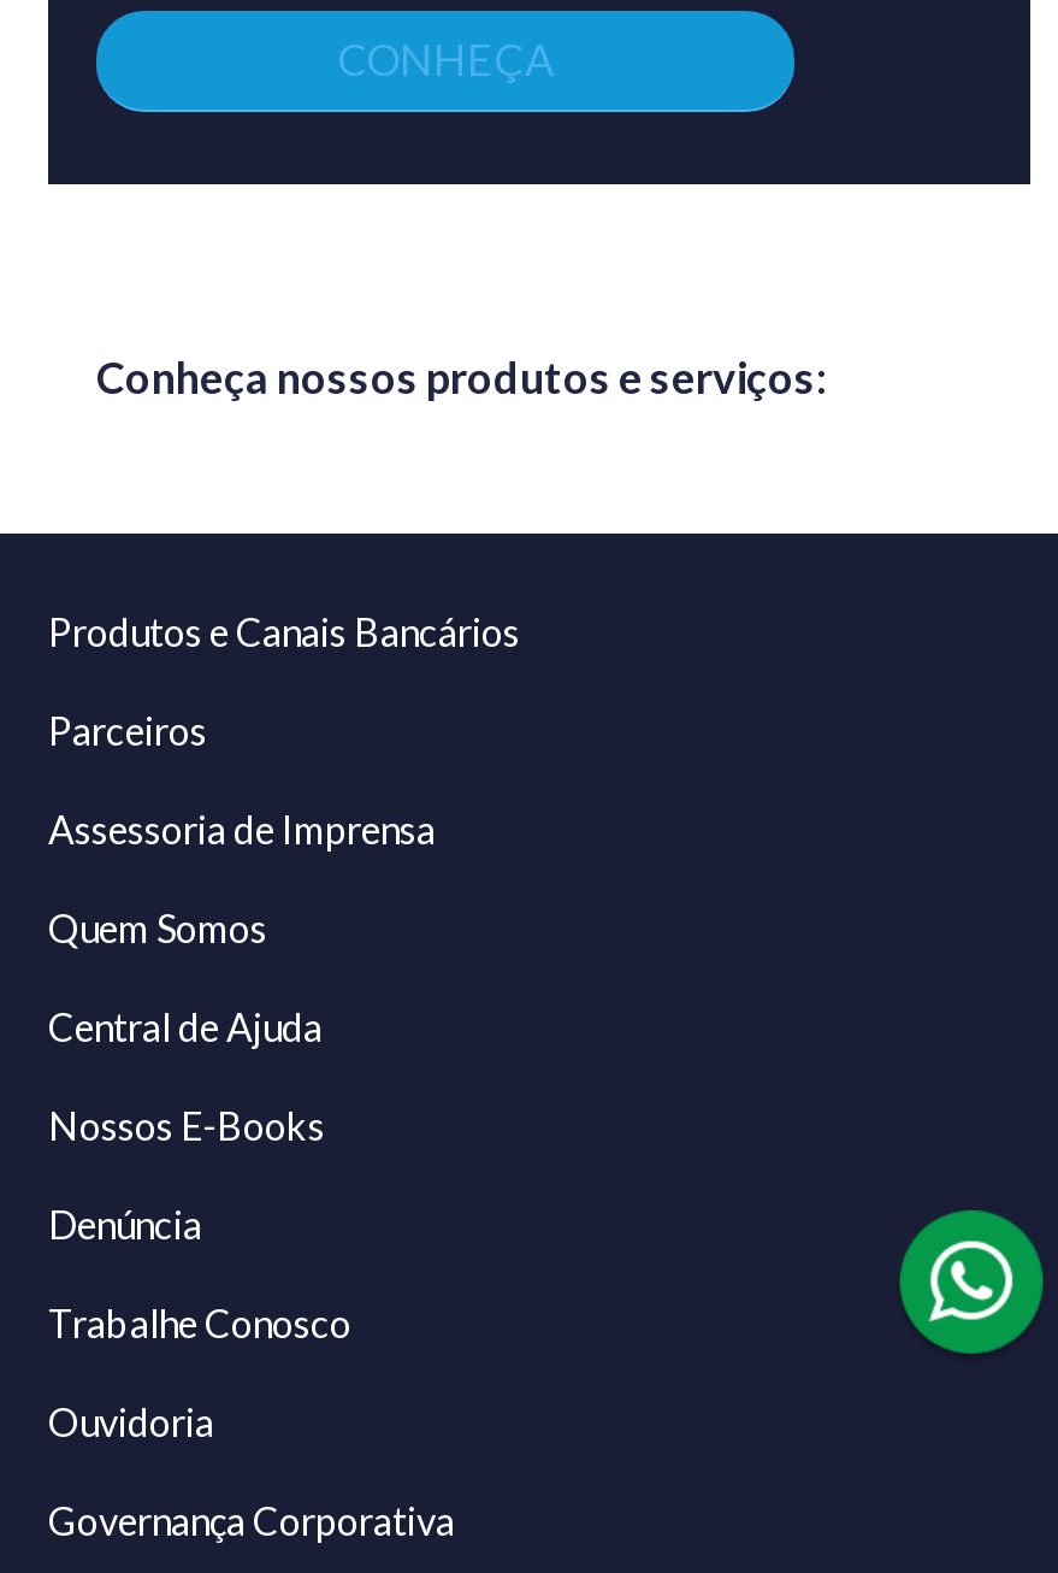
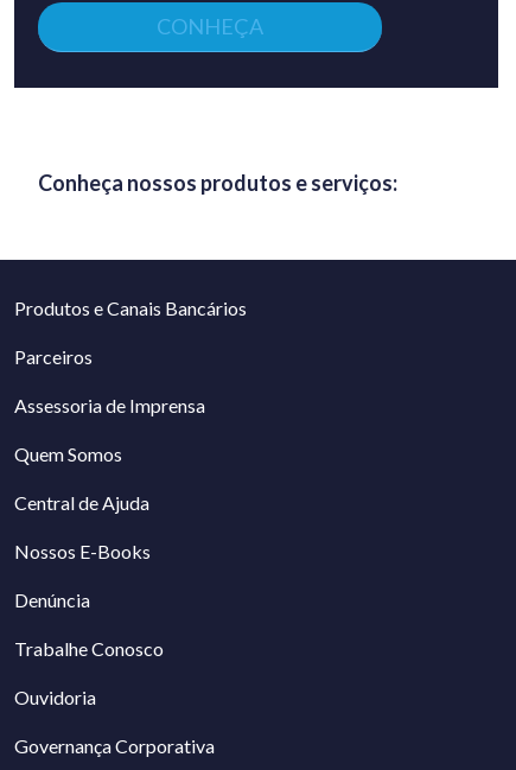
[898,1208,1045,1355] [image] -> none

